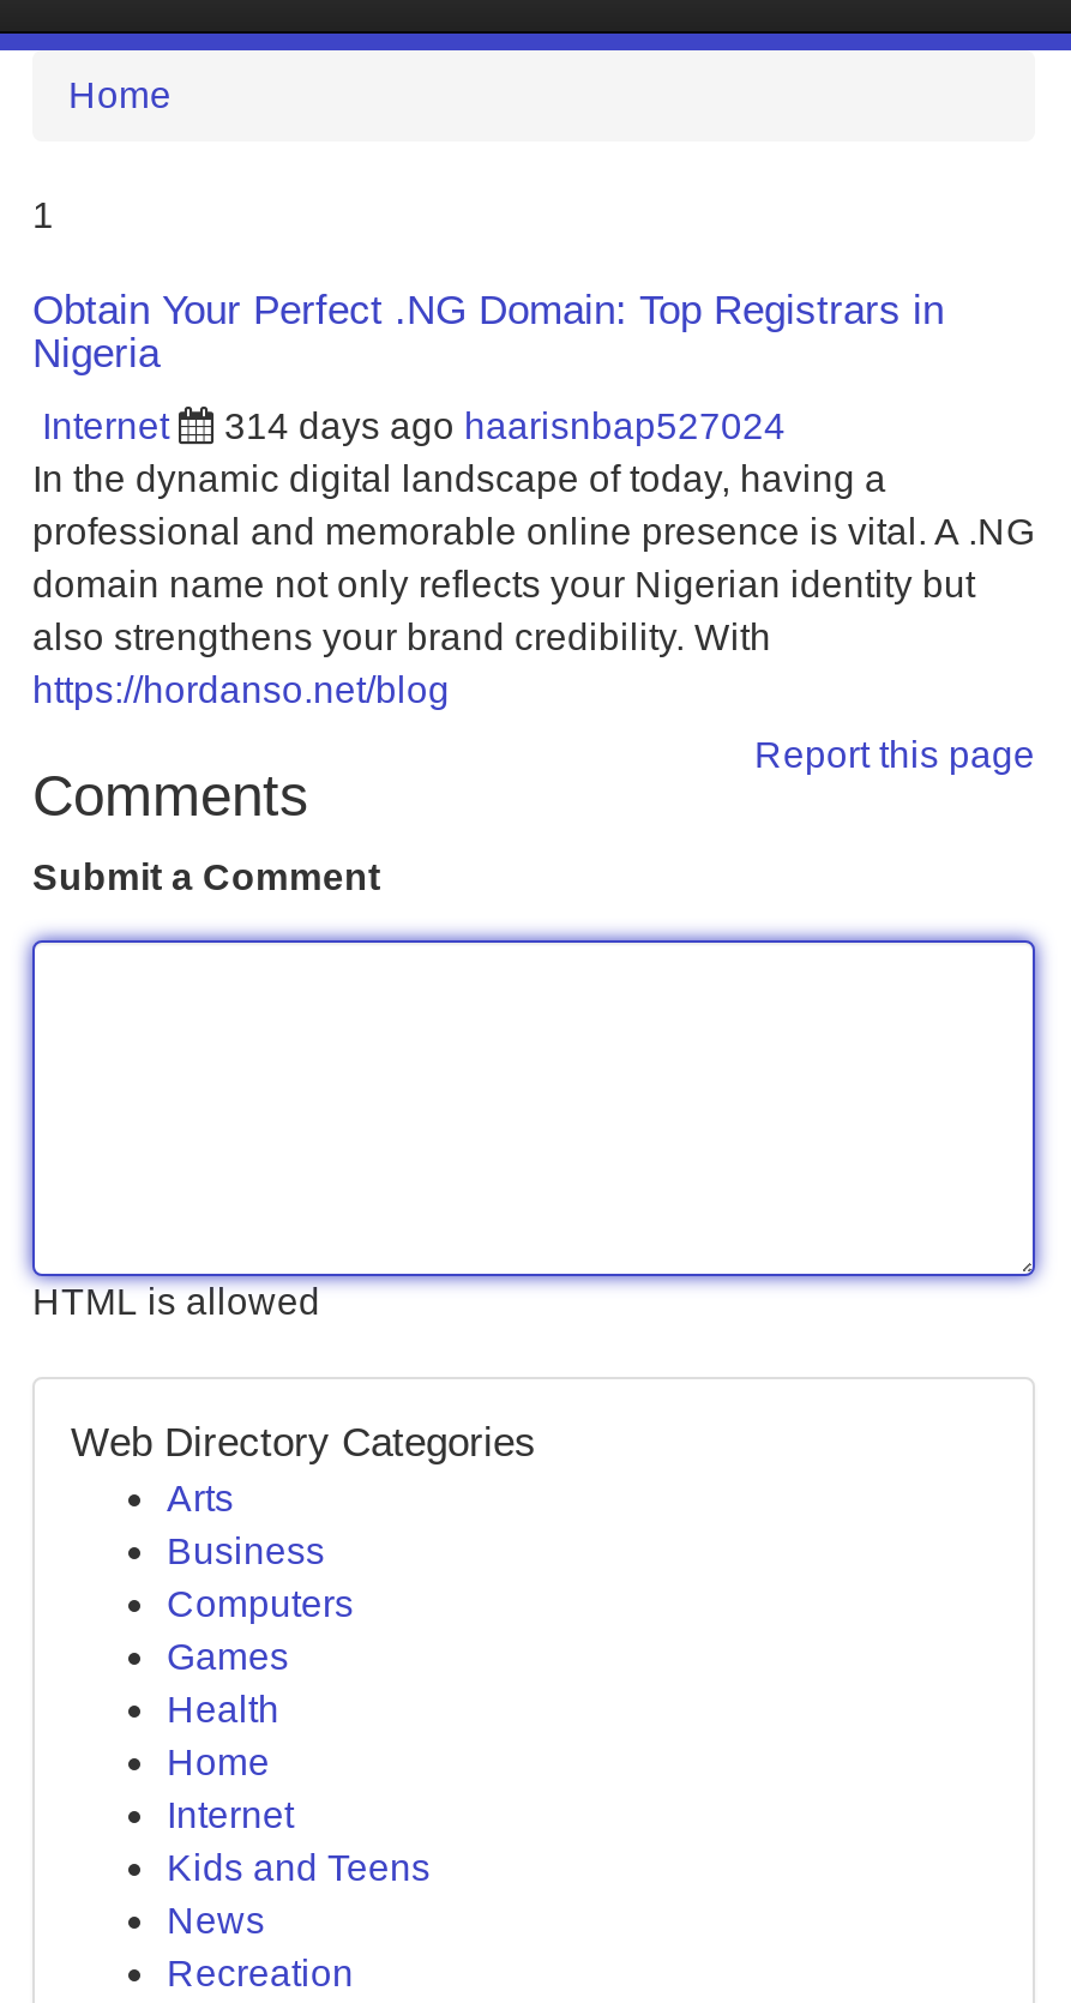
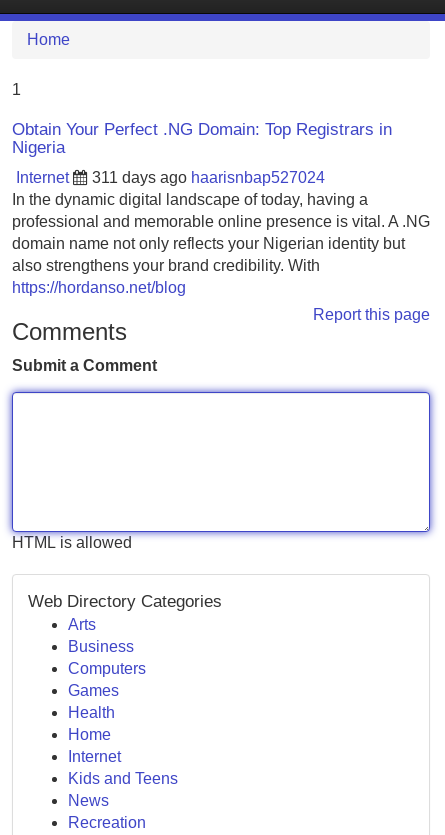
[224,405,786,446] 314 days ago haarisnbap527024 -> [92,169,325,186] 311 days ago haarisnbap527024

